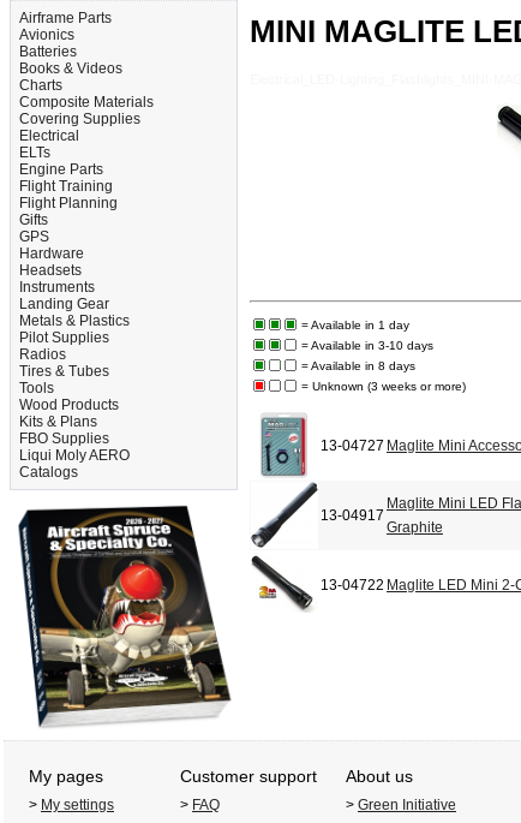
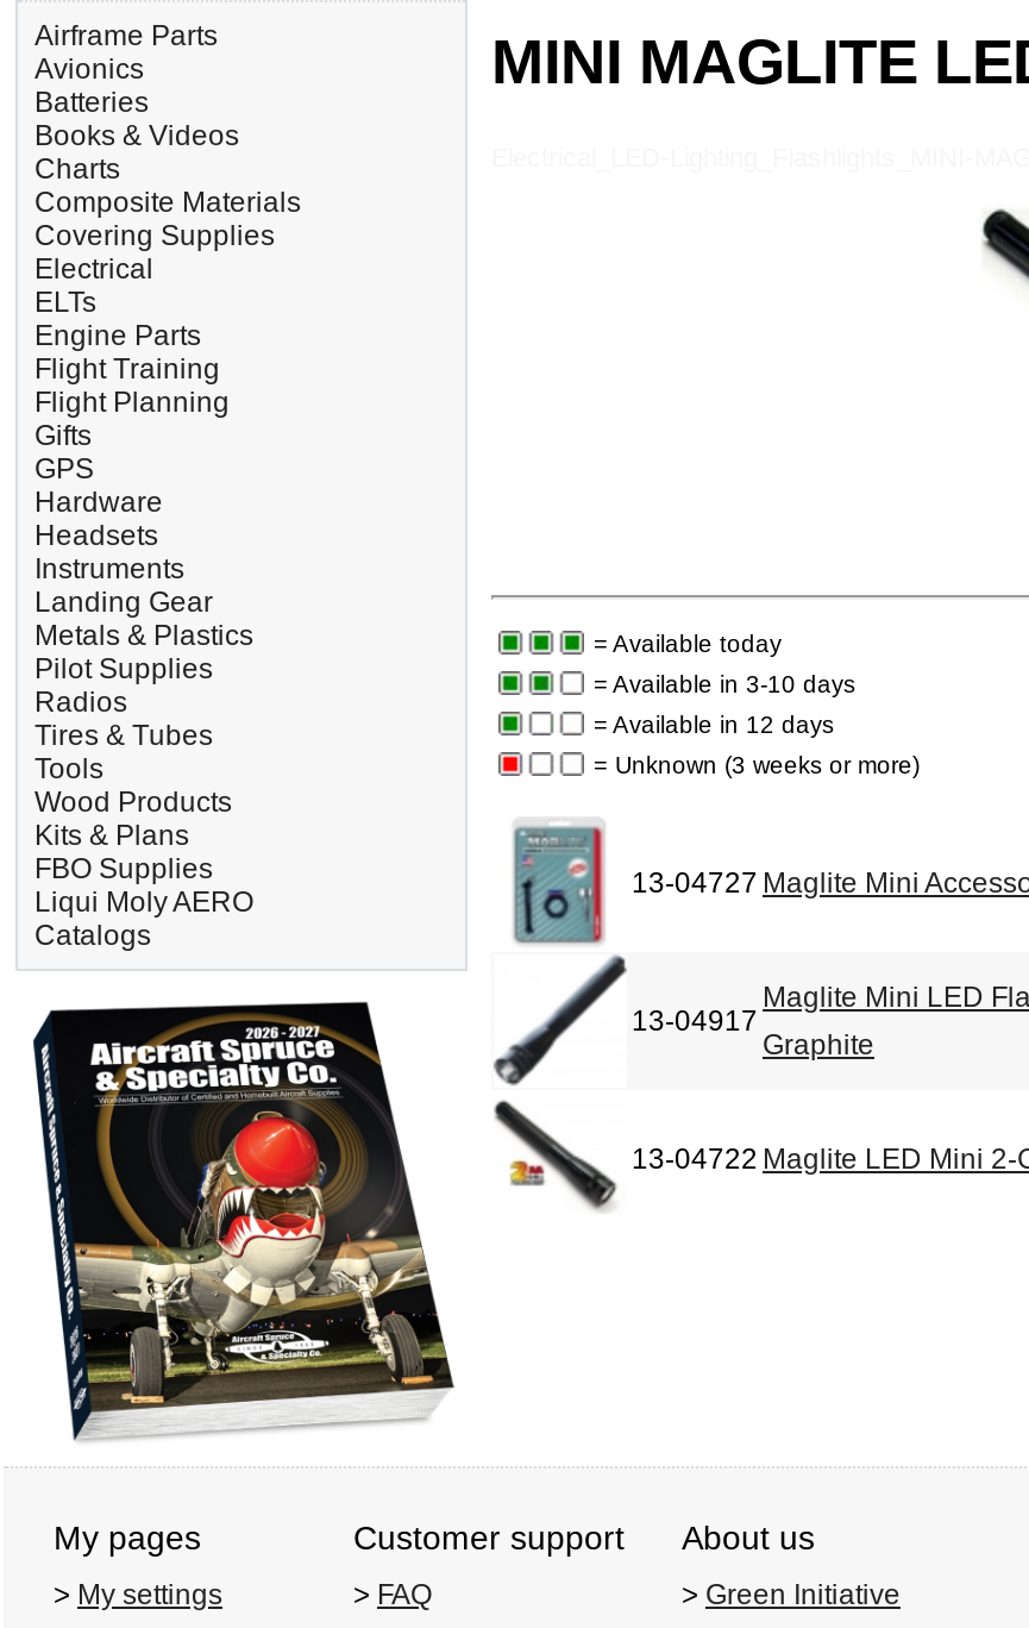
[301,319,409,332] = Available in 1 day -> [594,631,782,657] = Available today
[301,359,415,373] = Available in 8 days -> [594,712,834,738] = Available in 12 days

